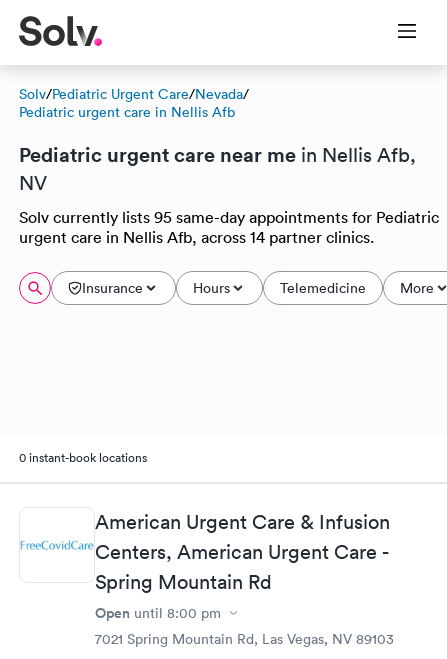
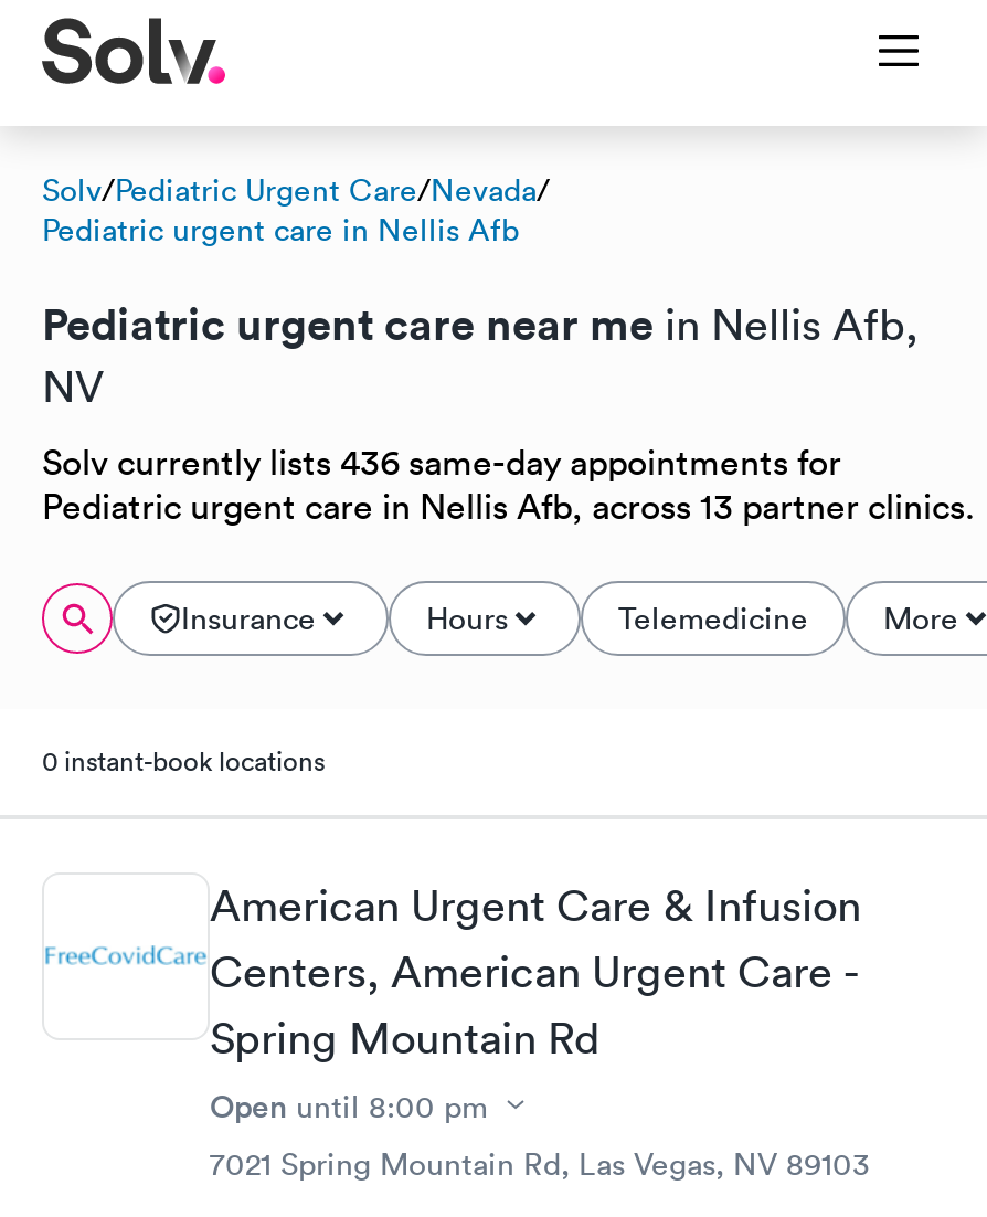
[19,207,439,247] Solv currently lists 95 same-day appointments for Pediatric | urgent care in Nellis Afb, across 14 partner clinics. -> [42,440,974,528] Solv currently lists 436 same-day appointments for | Pediatric urgent care in Nellis Afb, across 13 partner clinics.

